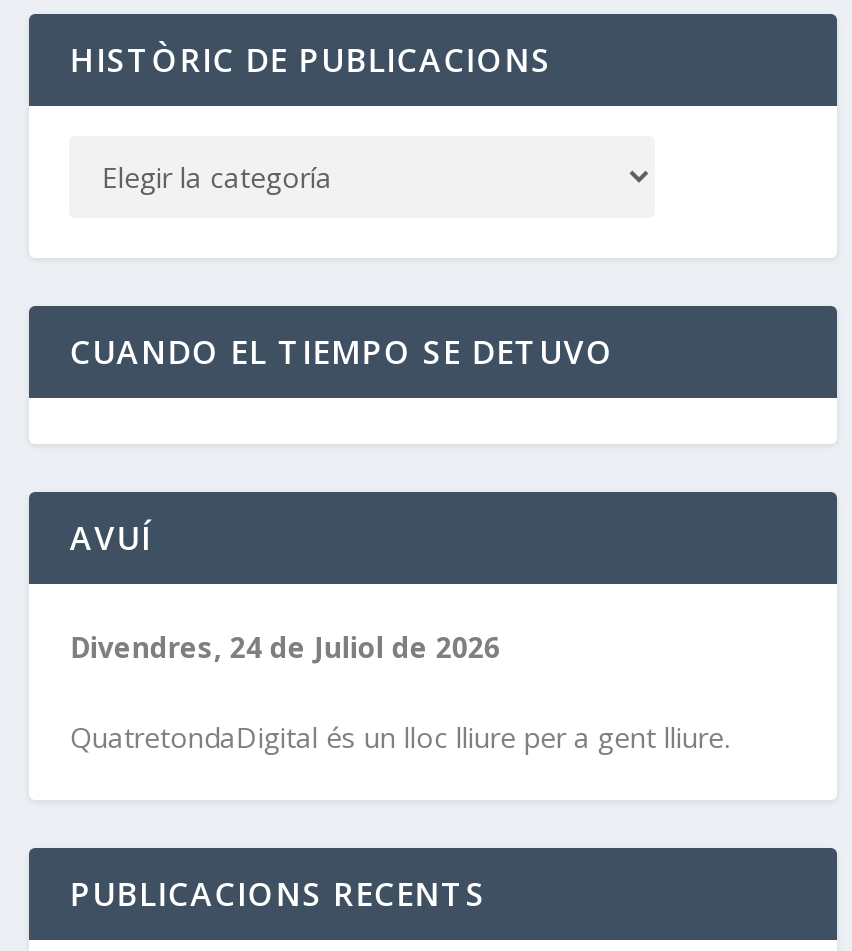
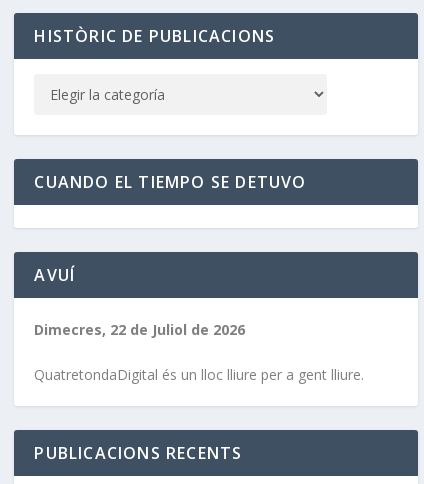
[70,627,500,665] Divendres, 24 de Juliol de 2026 -> [34,320,245,339] Dimecres, 22 de Juliol de 2026

